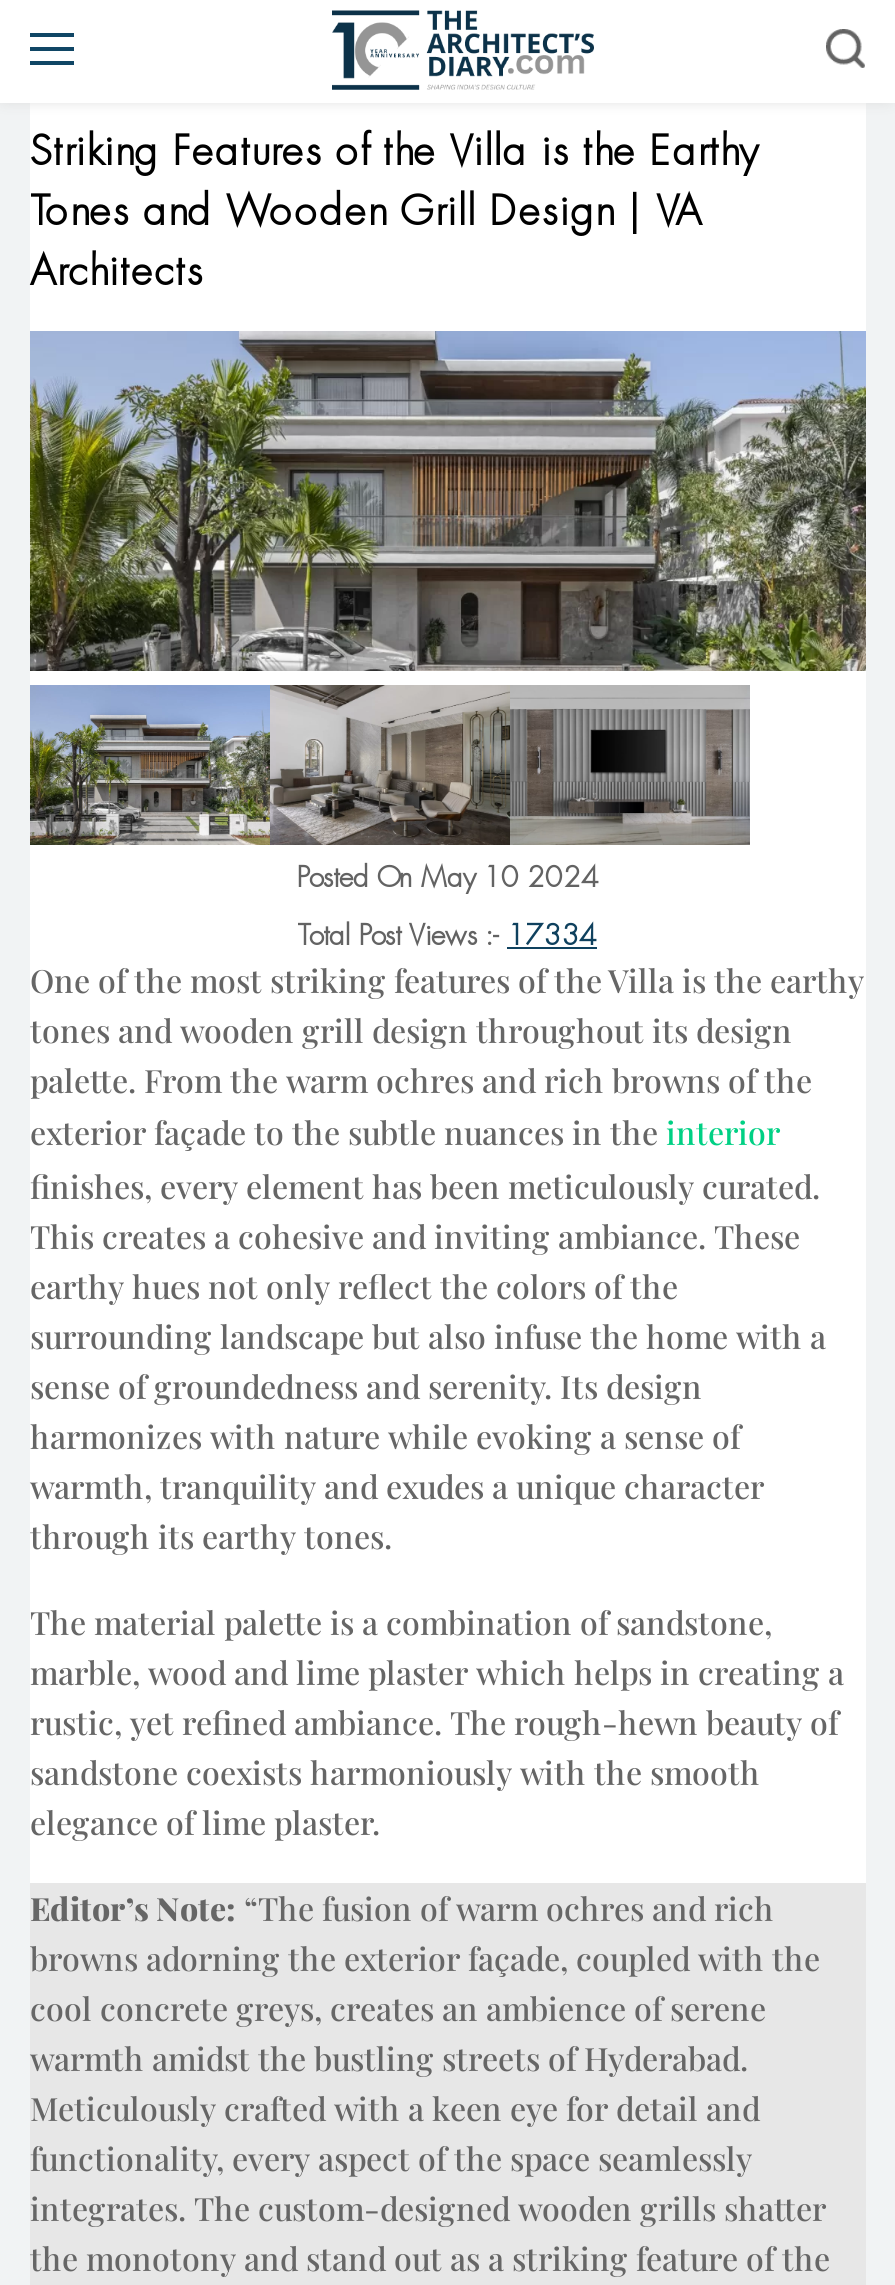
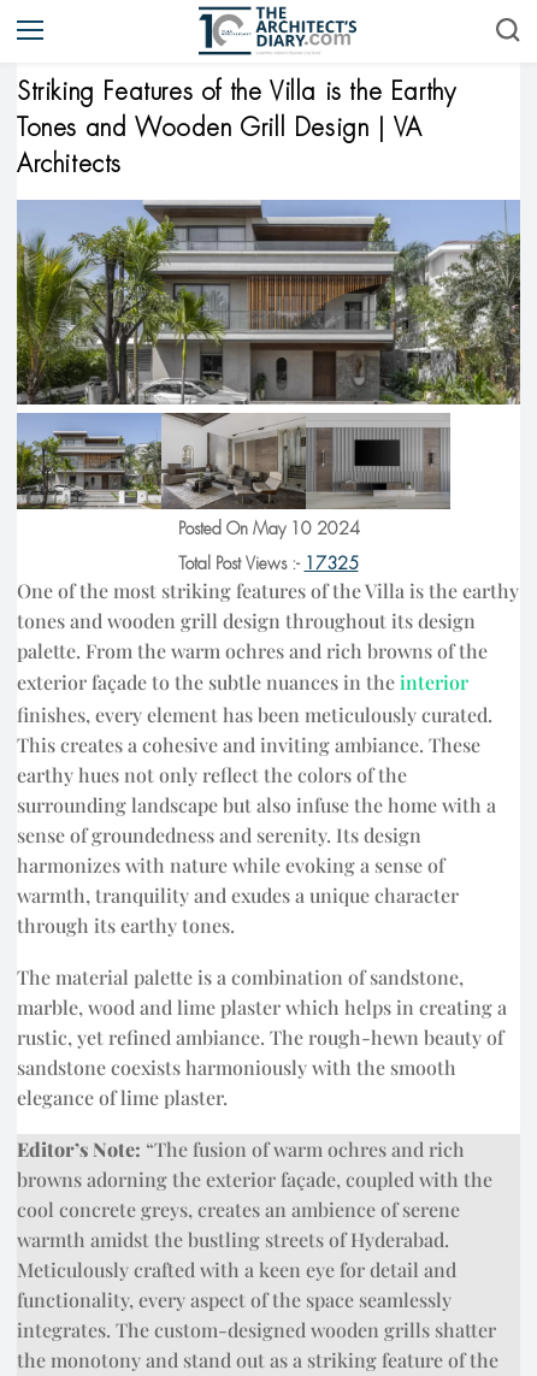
[297,917,597,953] Total Post Views :- 17334 -> [178,553,358,574] Total Post Views :- 17325

